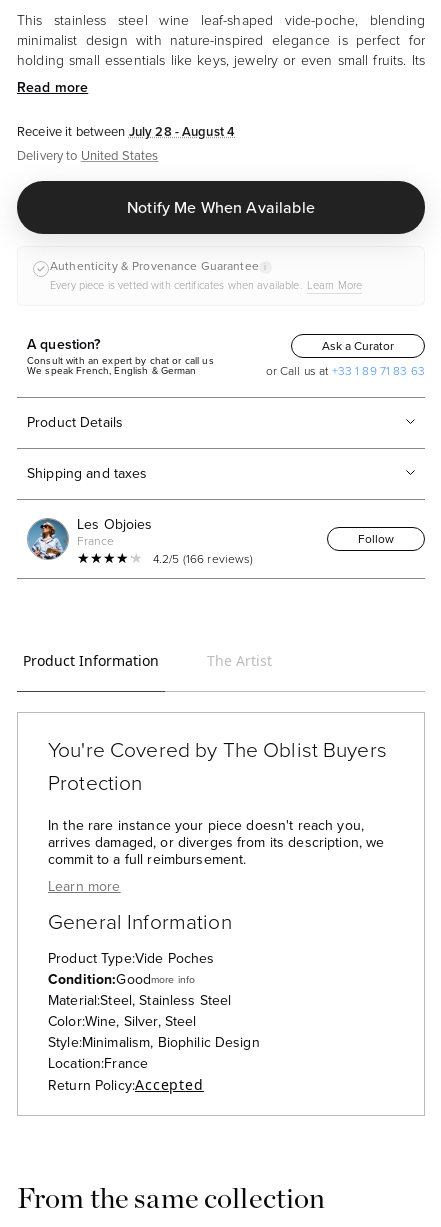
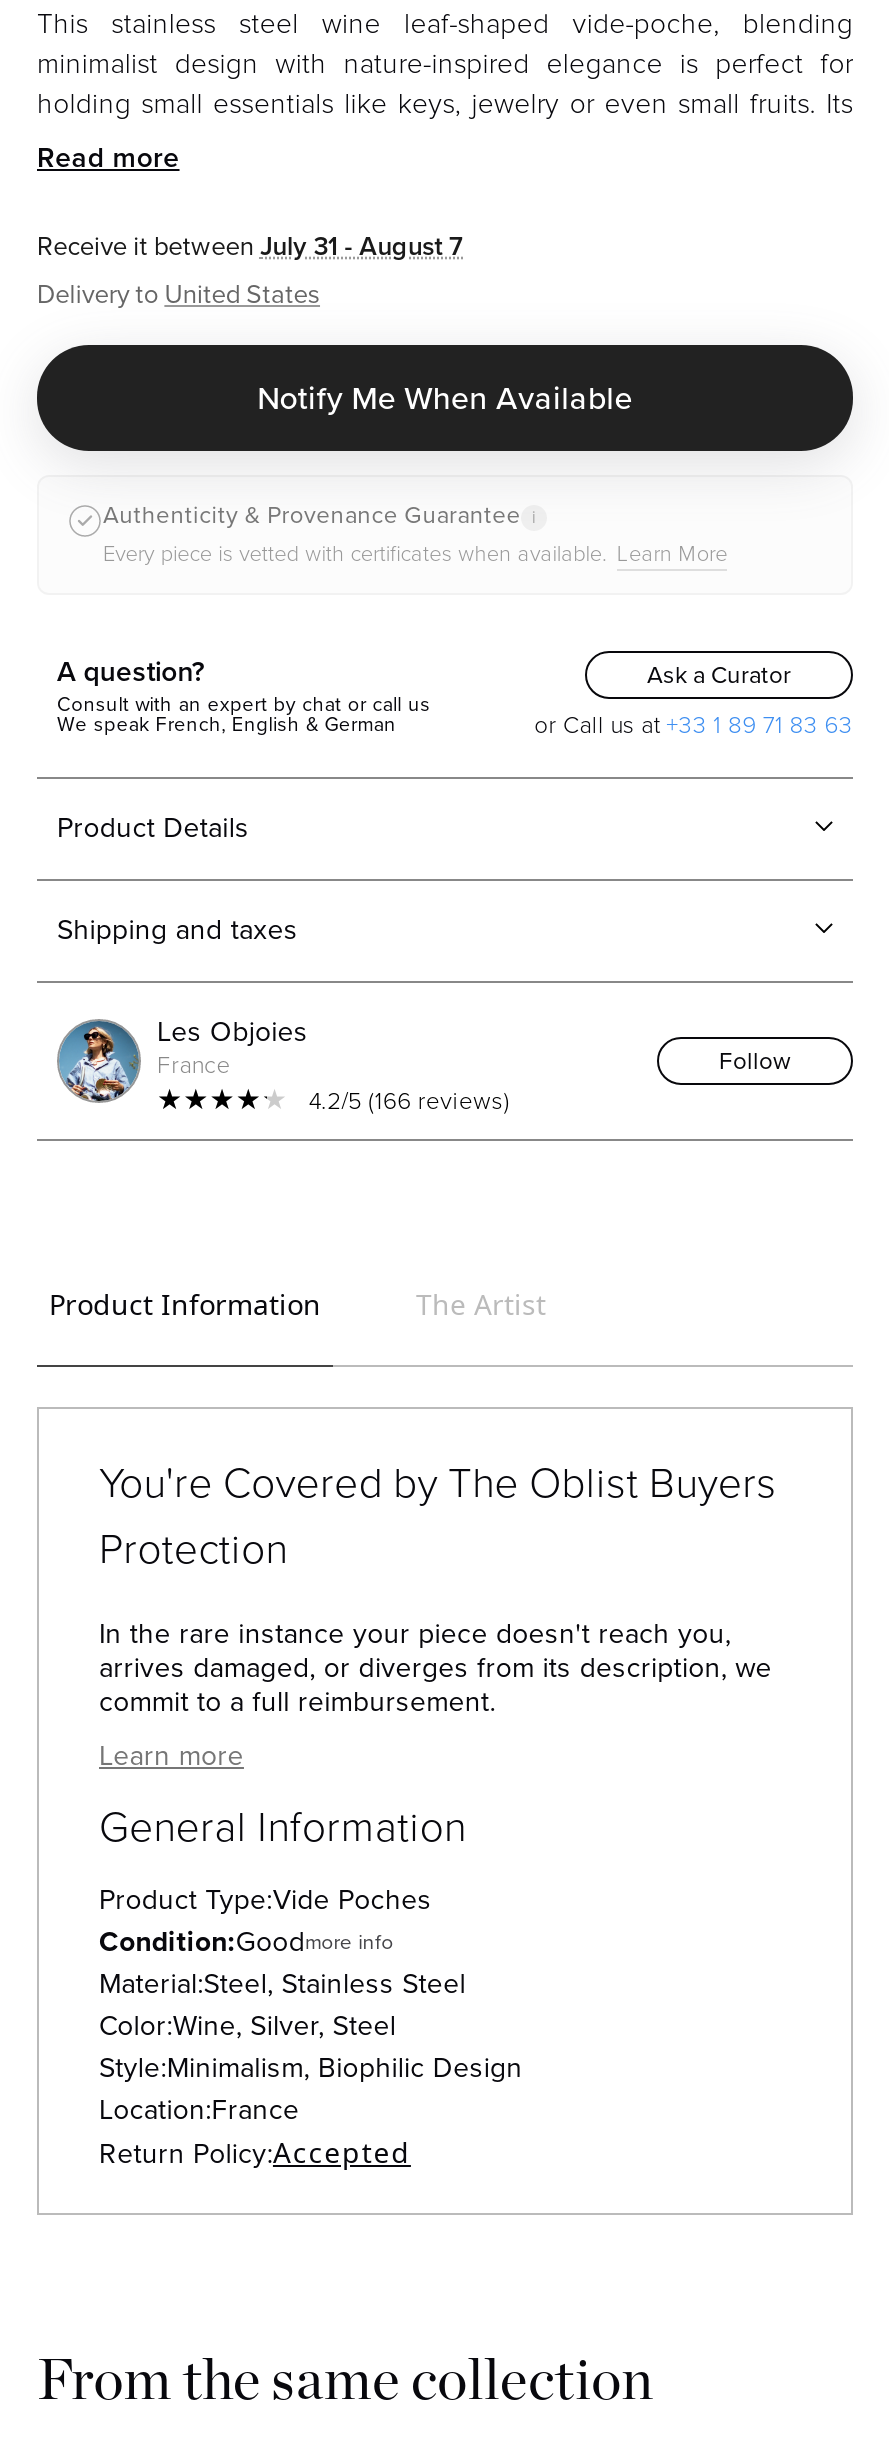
[17,122,235,141] Receive it between July 28 - August 4 -> [37,226,463,264] Receive it between July 31 - August 7

